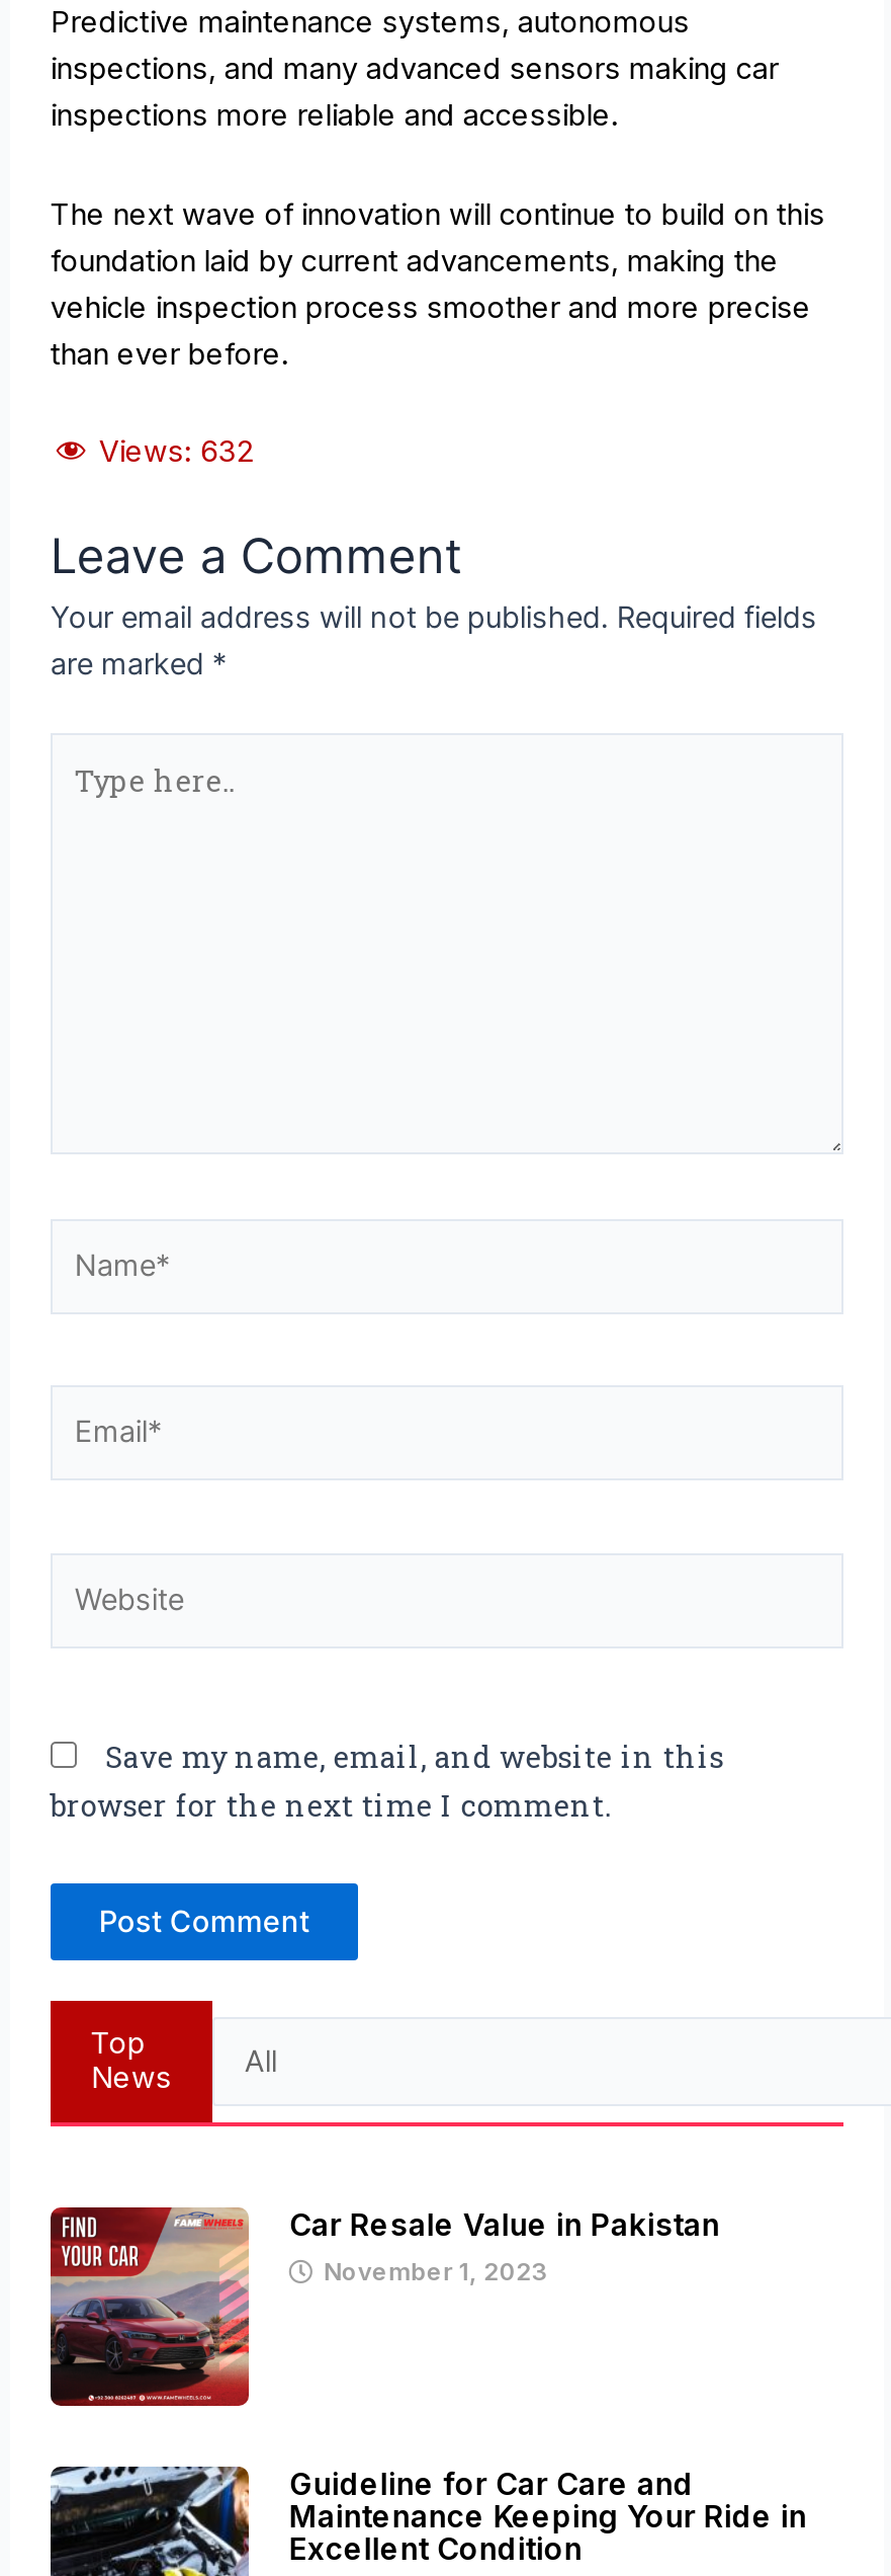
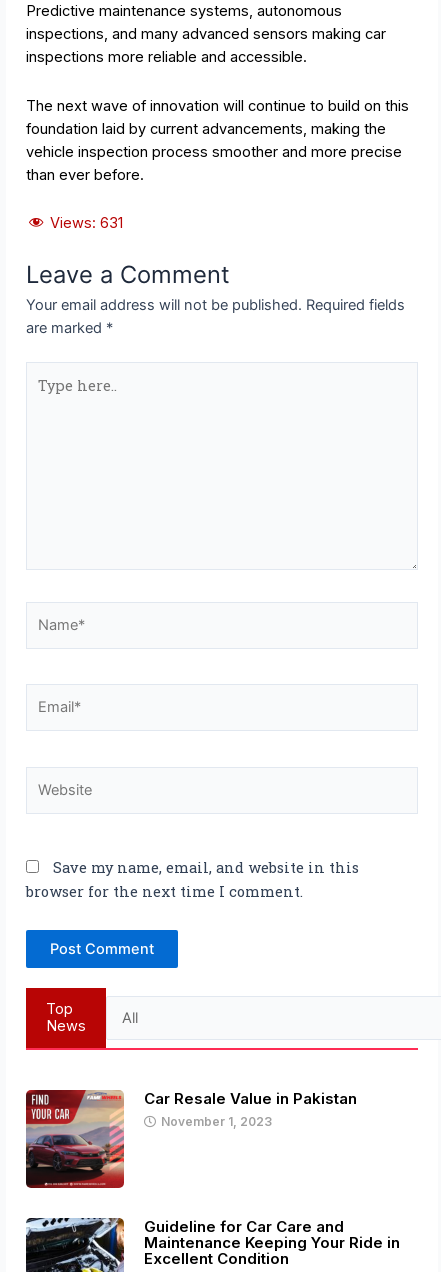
[99,432,253,469] Views: 632 -> [50,213,123,231] Views: 631

